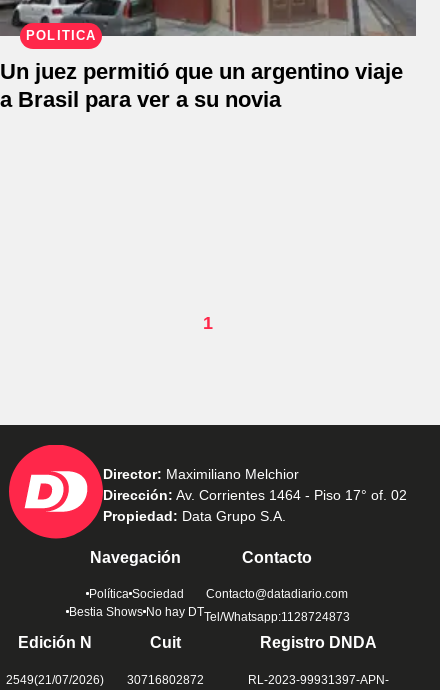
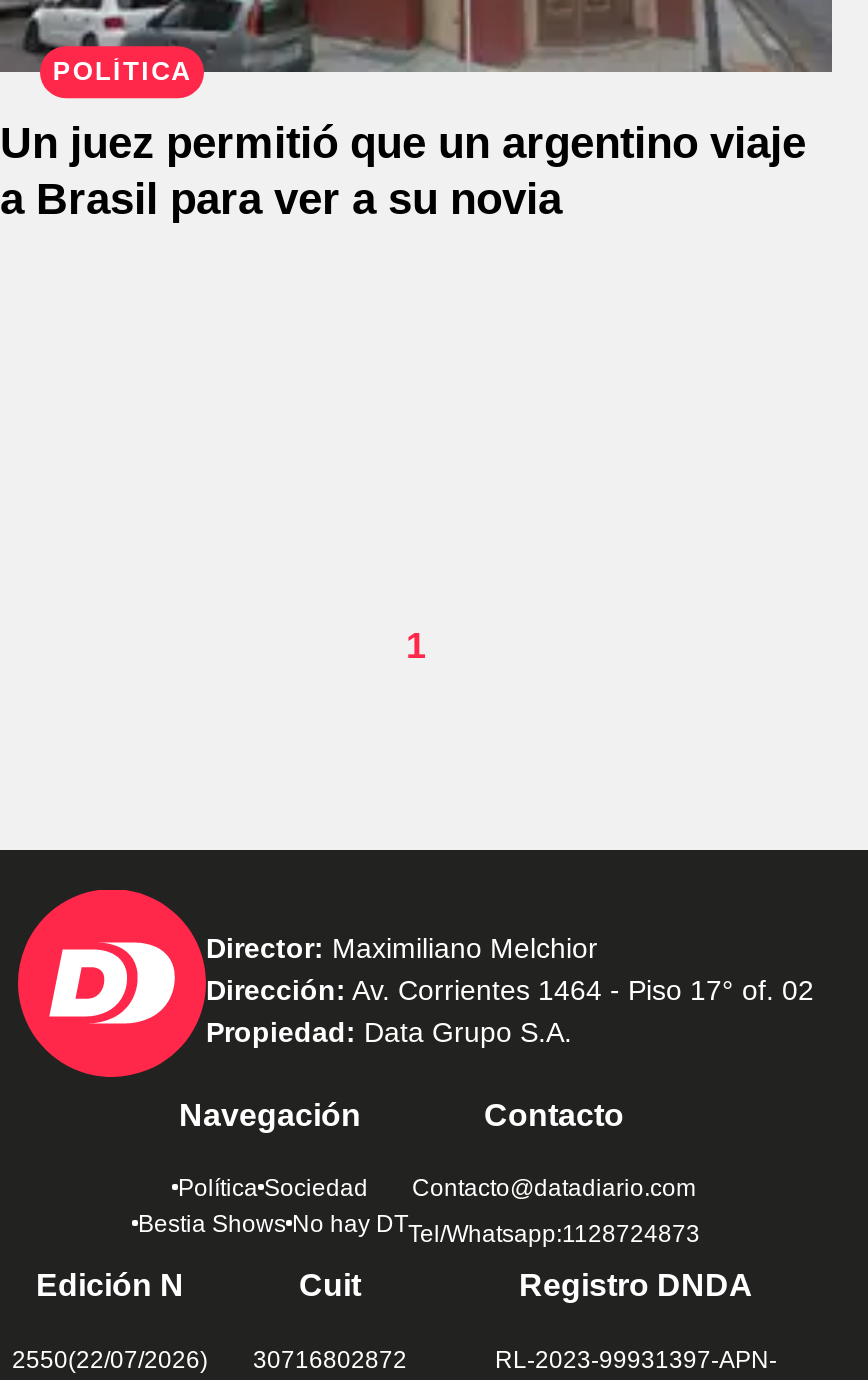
[6,673,203,687] 2549(21/07/2026) 30716802872 -> [12,1346,407,1374] 2550(22/07/2026) 30716802872

